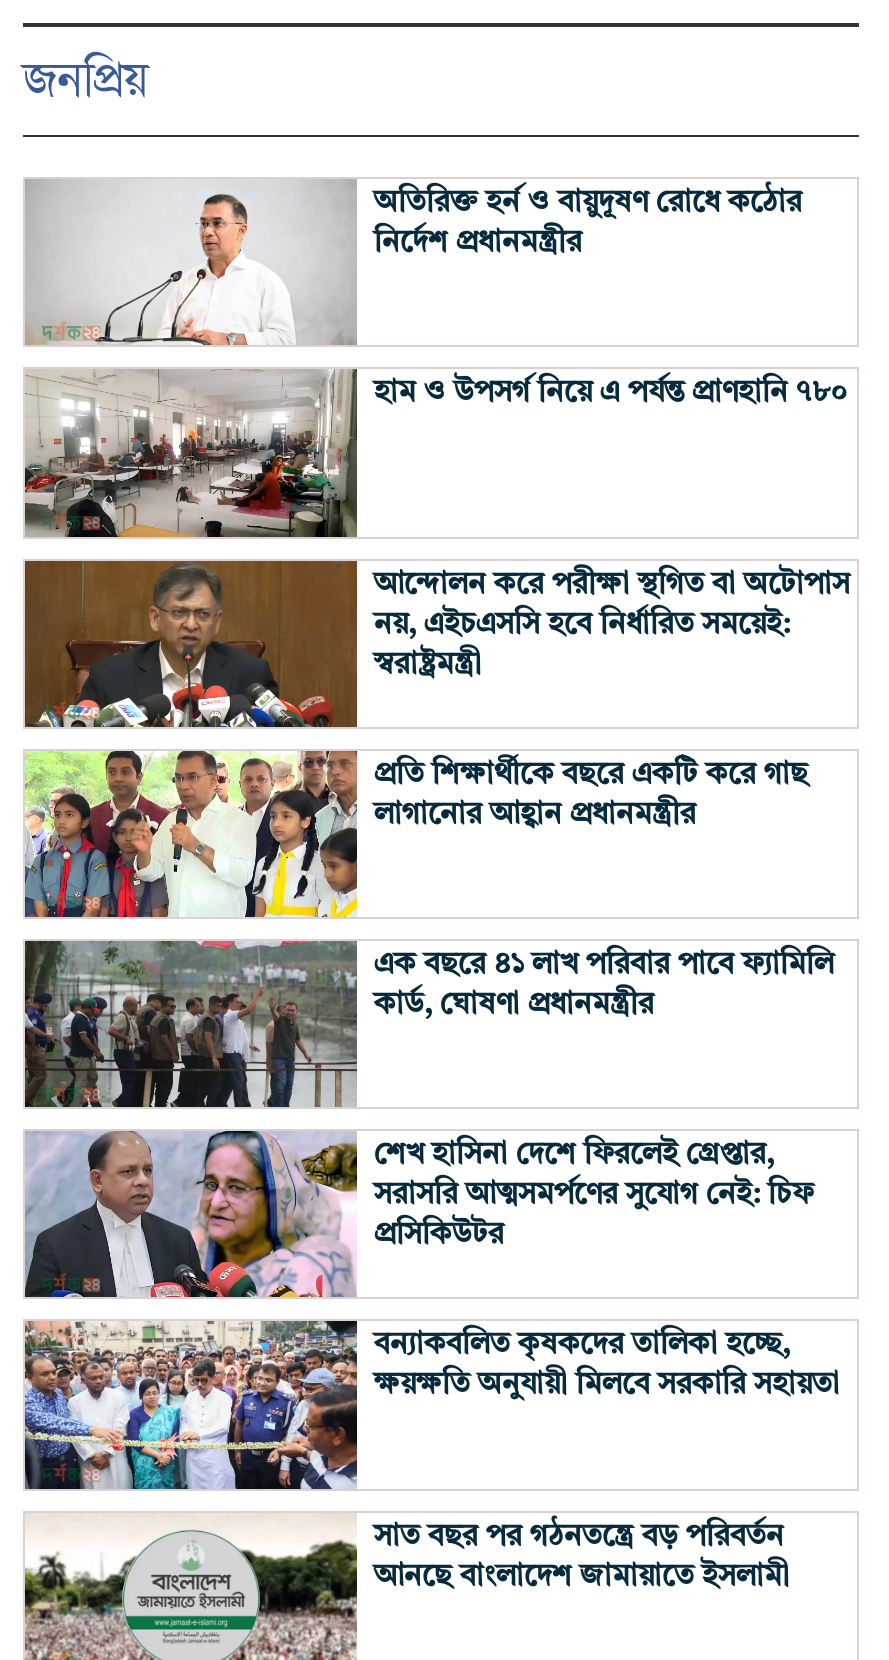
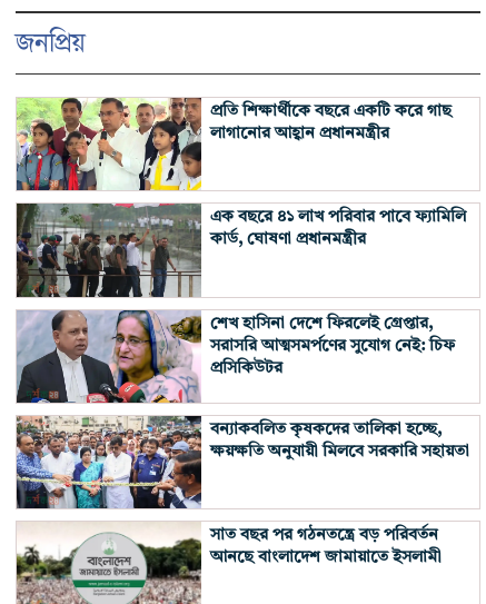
[23,179,802,347] [image] | অতিরিক্ত হর্ন ও বায়ুদূষণ রোধে কঠোর | নির্দেশ প্রধানমন্ত্রীর -> none
[23,369,848,539] [image] | হাম ও উপসর্গ নিয়ে এ পর্যন্ত প্রাণহানি ৭৮০ -> none
[23,559,850,729] [image] | আন্দোলন করে পরীক্ষা স্থগিত বা অটোপাস | নয়, এইচএসসি হবে নির্ধারিত সময়েই: | স্বরাষ্ট্রমন্ত্রী -> none

